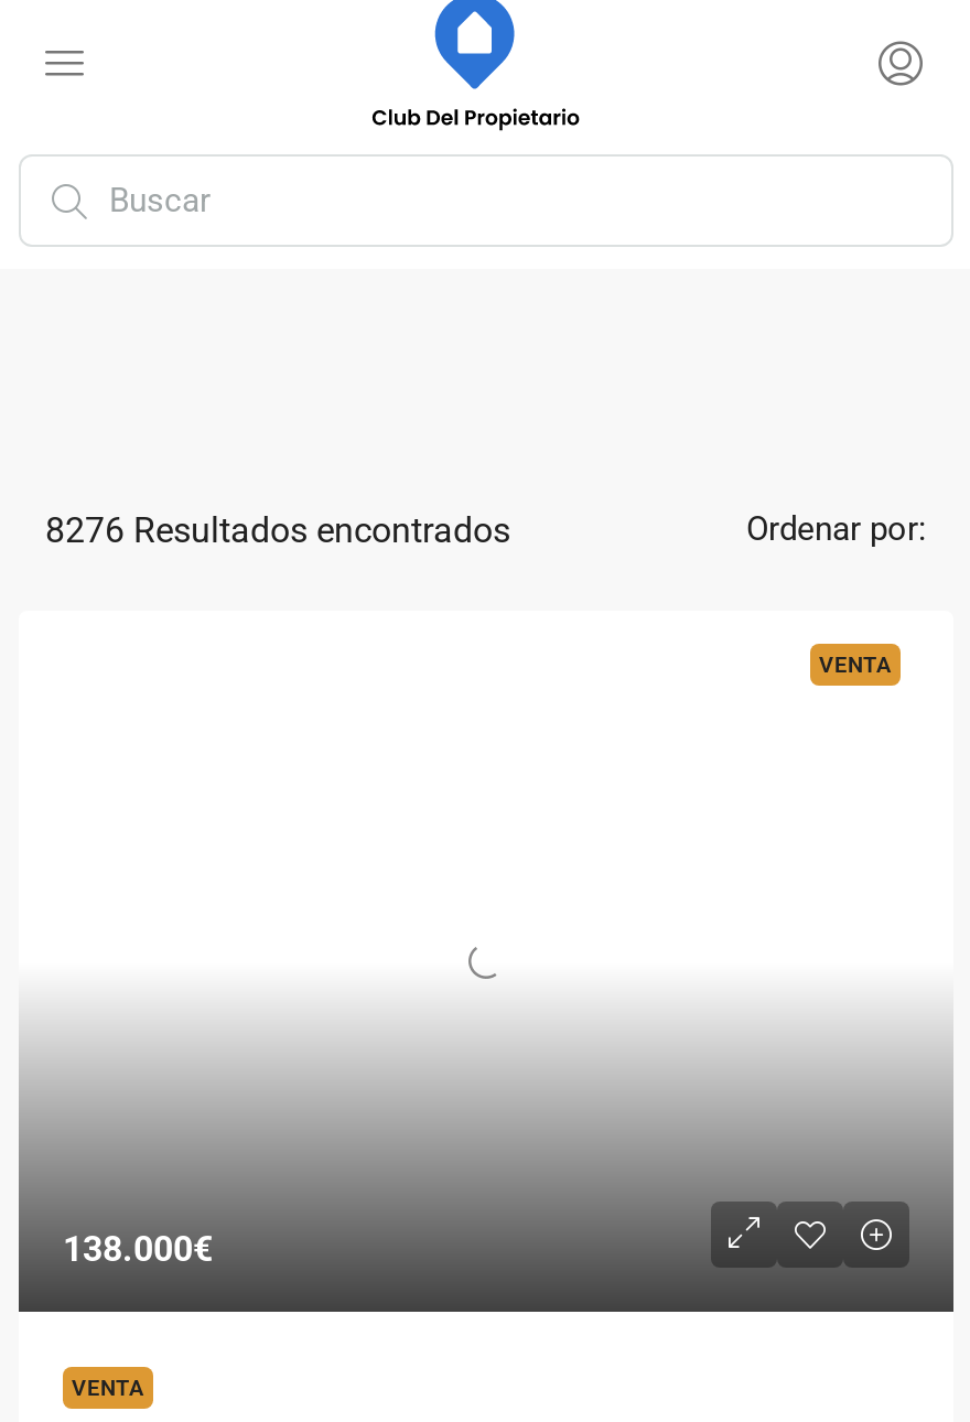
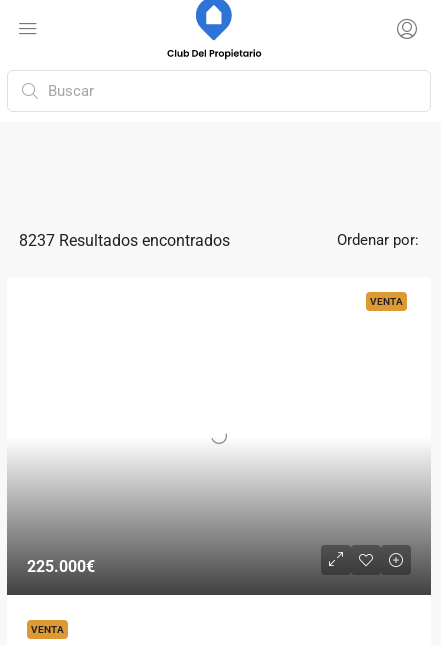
[45,509,510,551] 8276 Resultados encontrados -> [19,231,230,250] 8237 Resultados encontrados
[63,1228,213,1270] 138.000€ -> [27,557,95,576] 225.000€

